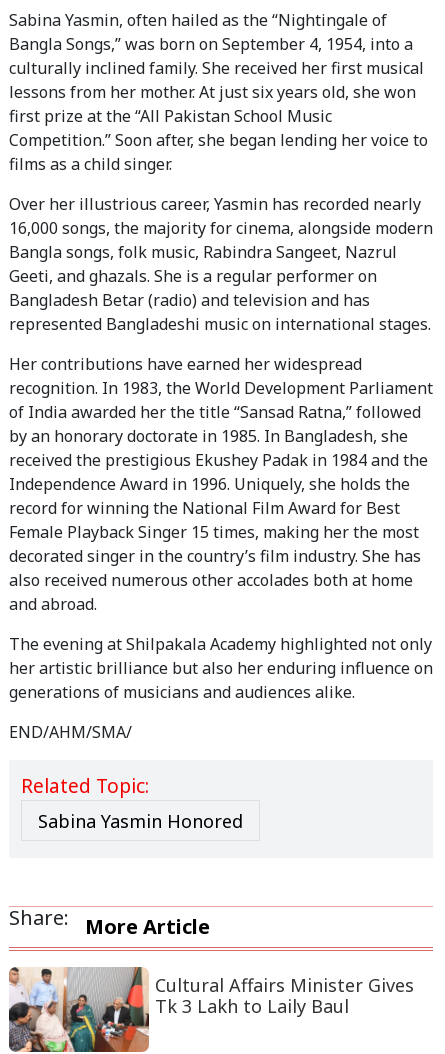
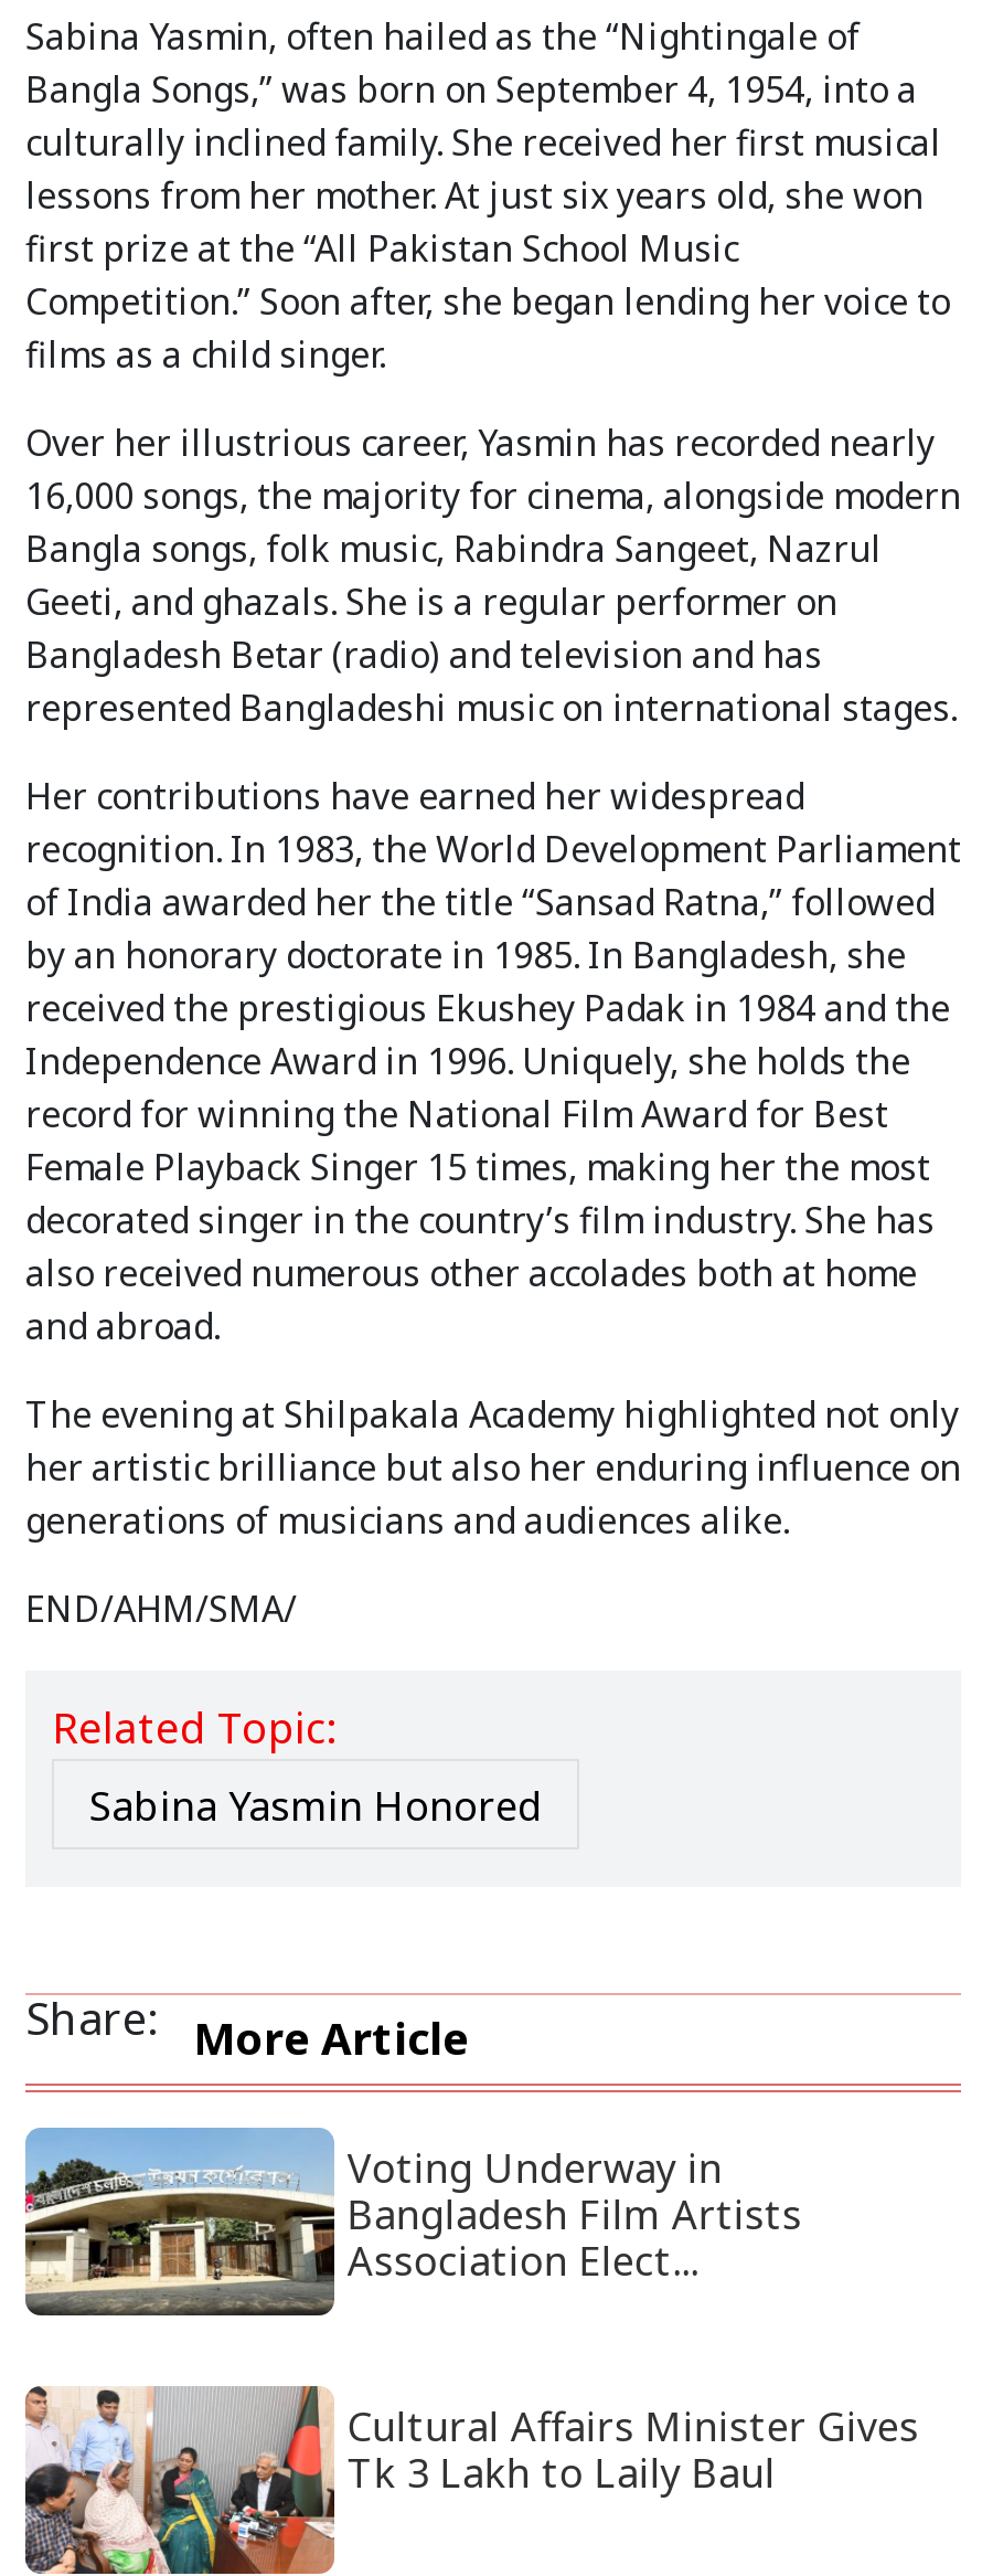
none -> [23,2126,802,2318] [image] | Voting Underway in | Bangladesh Film Artists | Association Elect...

